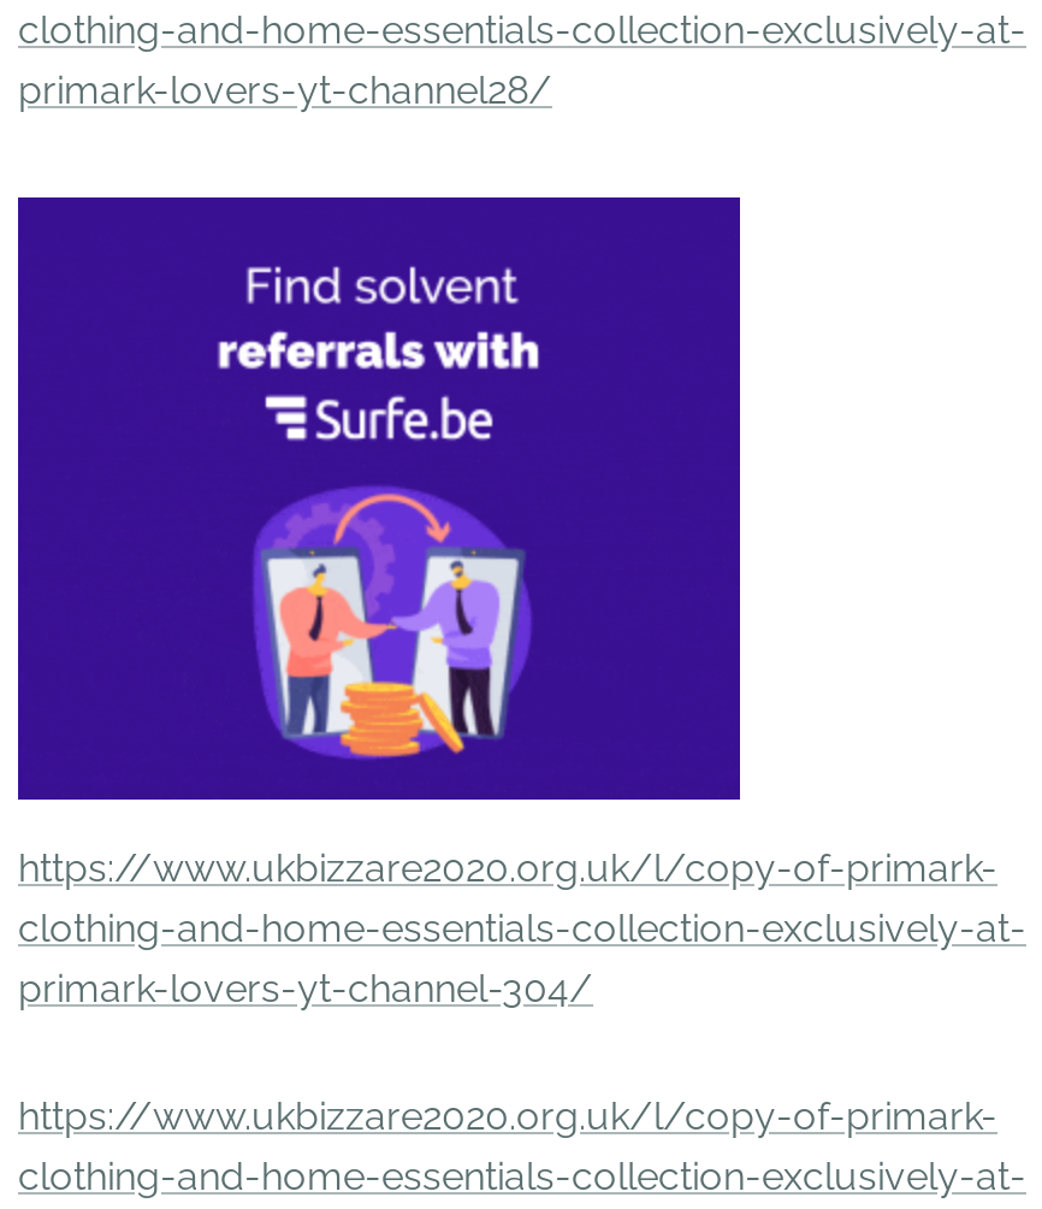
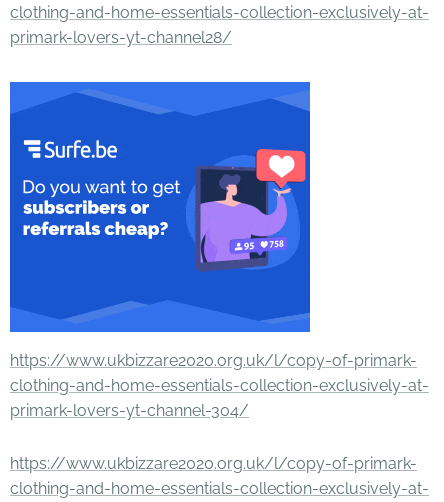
[16,195,742,802] [image] -> [9,81,311,333] [image]

